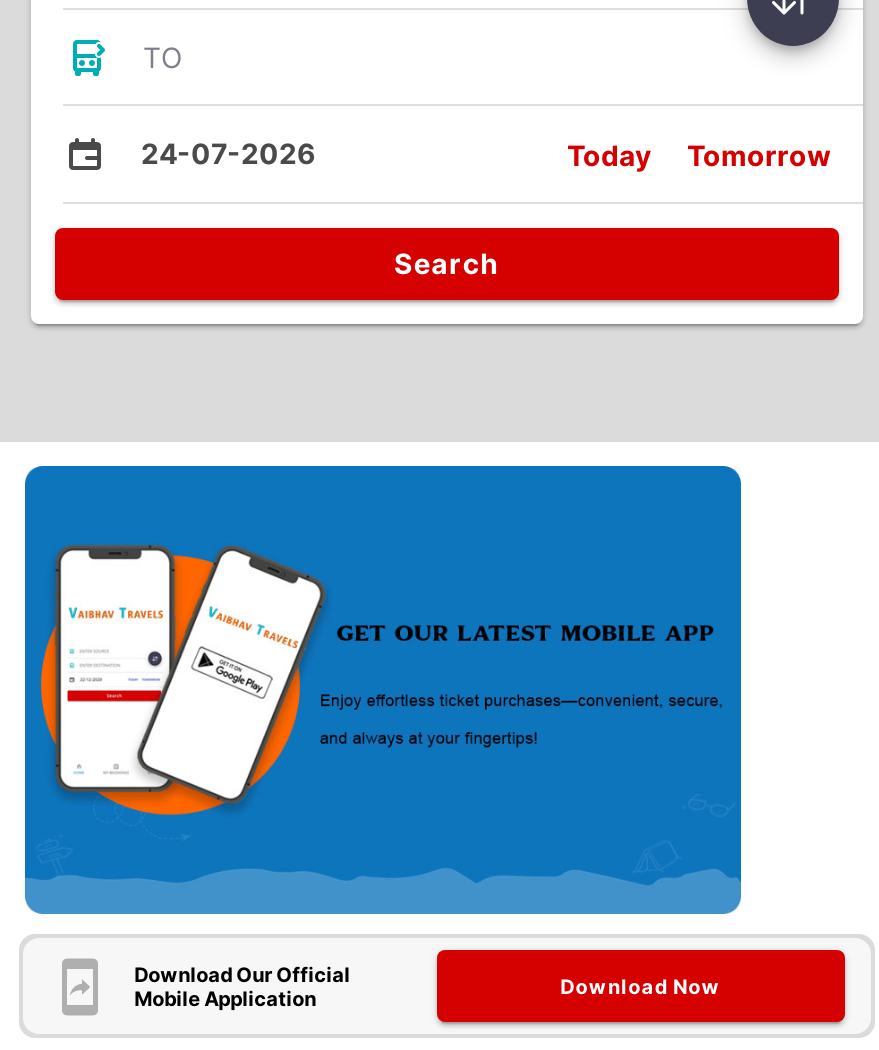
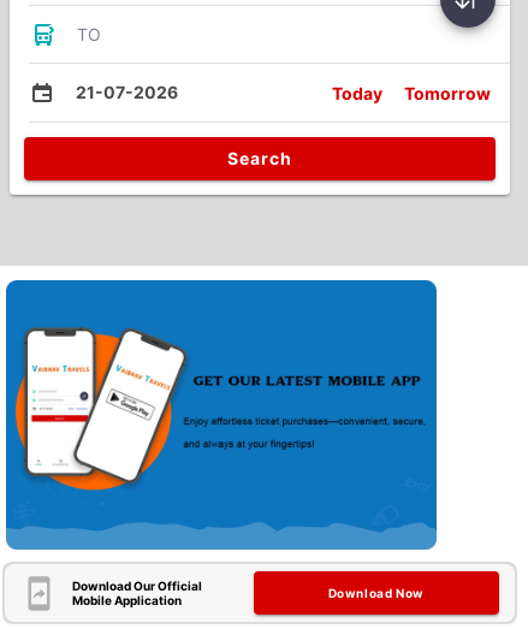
[141,136,315,170] 24-07-2026 -> [76,82,178,102] 21-07-2026

